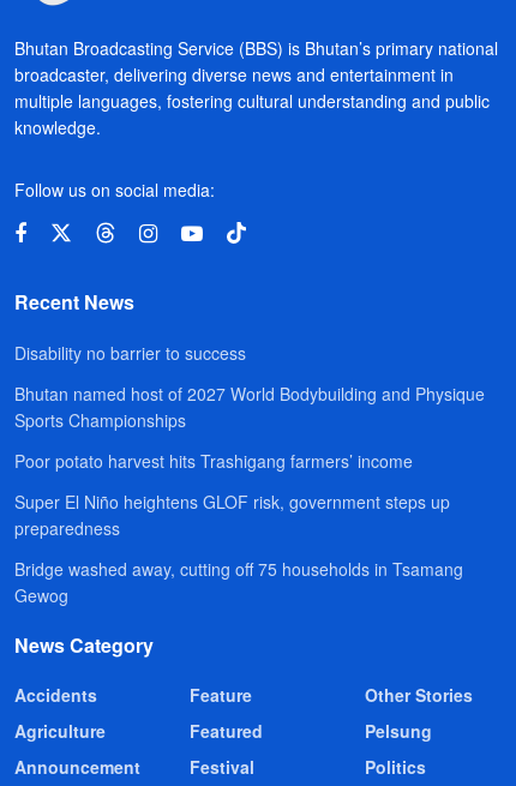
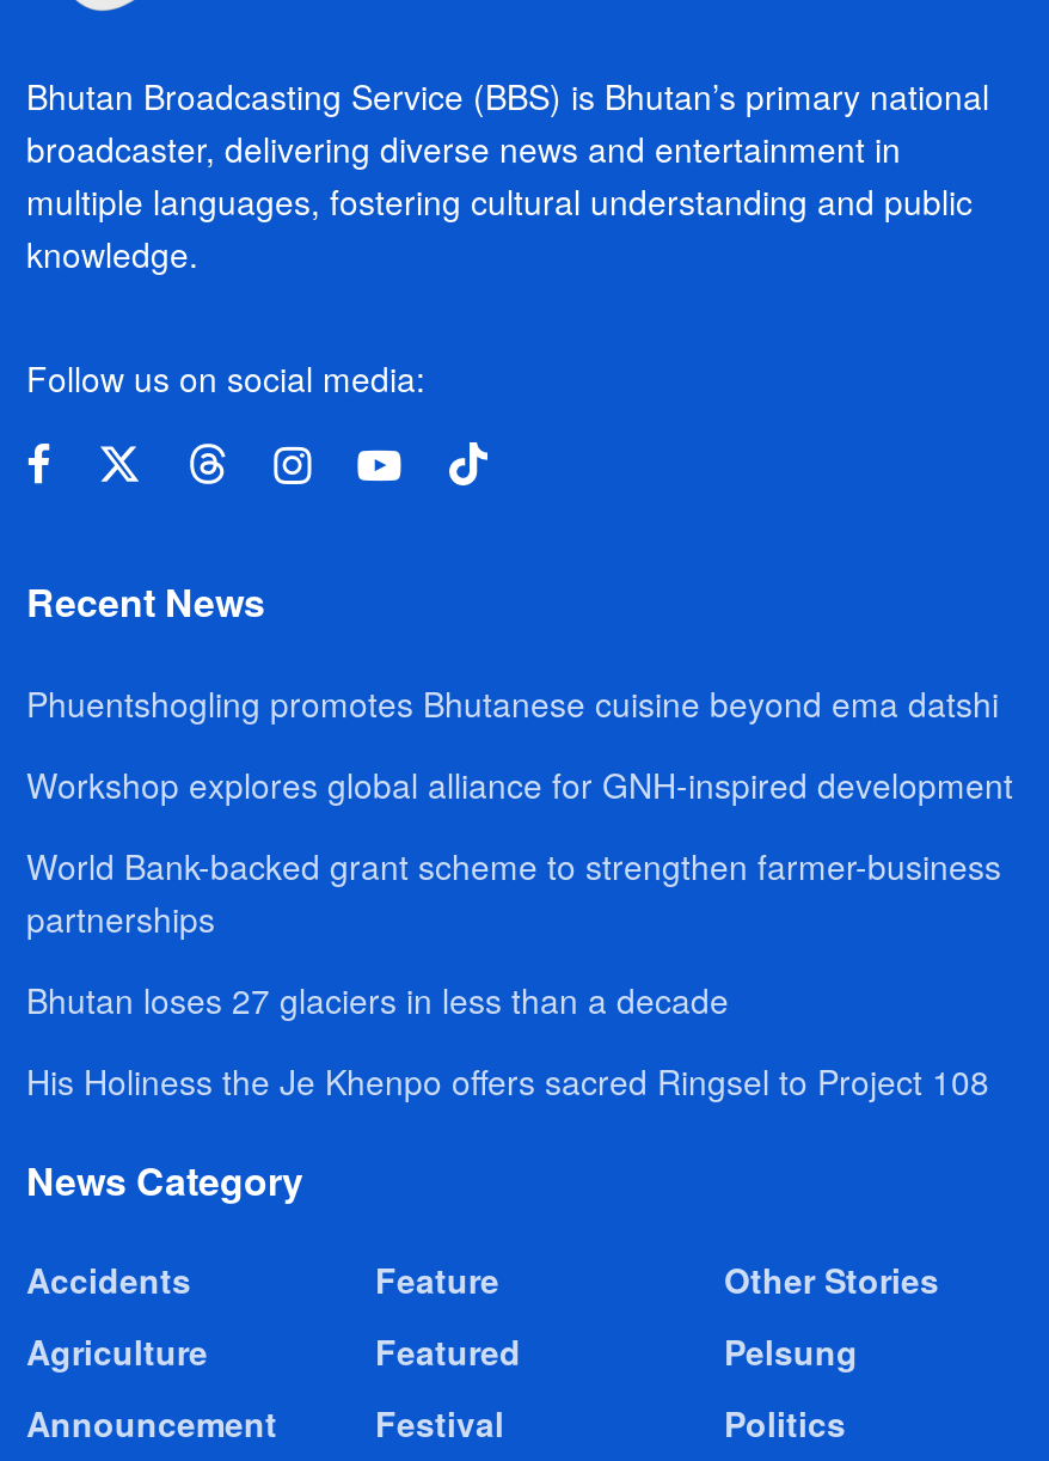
[14,340,246,364] Disability no barrier to success -> [26,678,999,726] Phuentshogling promotes Bhutanese cuisine beyond ema datshi
[14,381,485,432] Bhutan named host of 2027 World Bodybuilding and Physique | Sports Championships -> [26,759,1013,807] Workshop explores global alliance for GNH-inspired development
[14,448,413,472] Poor potato harvest hits Trashigang farmers’ income -> [26,841,1001,941] World Bank-backed grant scheme to strengthen farmer-business | partnerships
[14,489,450,540] Super El Niño heightens GLOF risk, government steps up | preparedness -> [26,975,729,1022] Bhutan loses 27 glaciers in less than a decade
[14,556,463,607] Bridge washed away, cutting off 75 households in Tsamang | Gewog -> [26,1056,989,1104] His Holiness the Je Khenpo offers sacred Ringsel to Project 108

